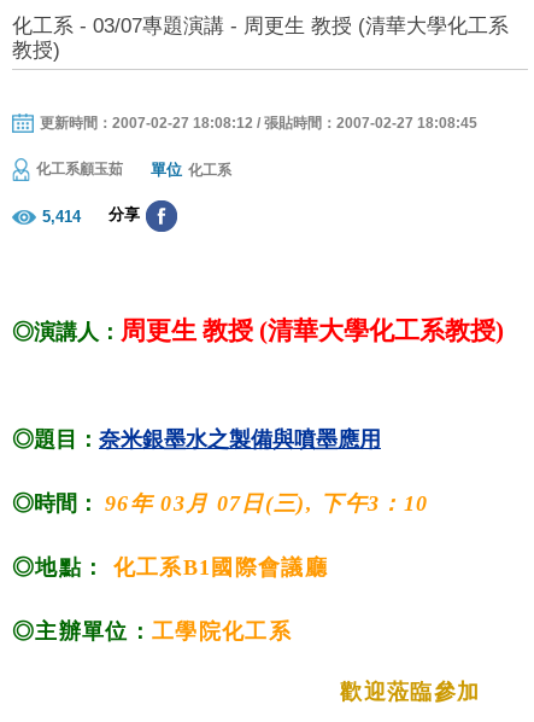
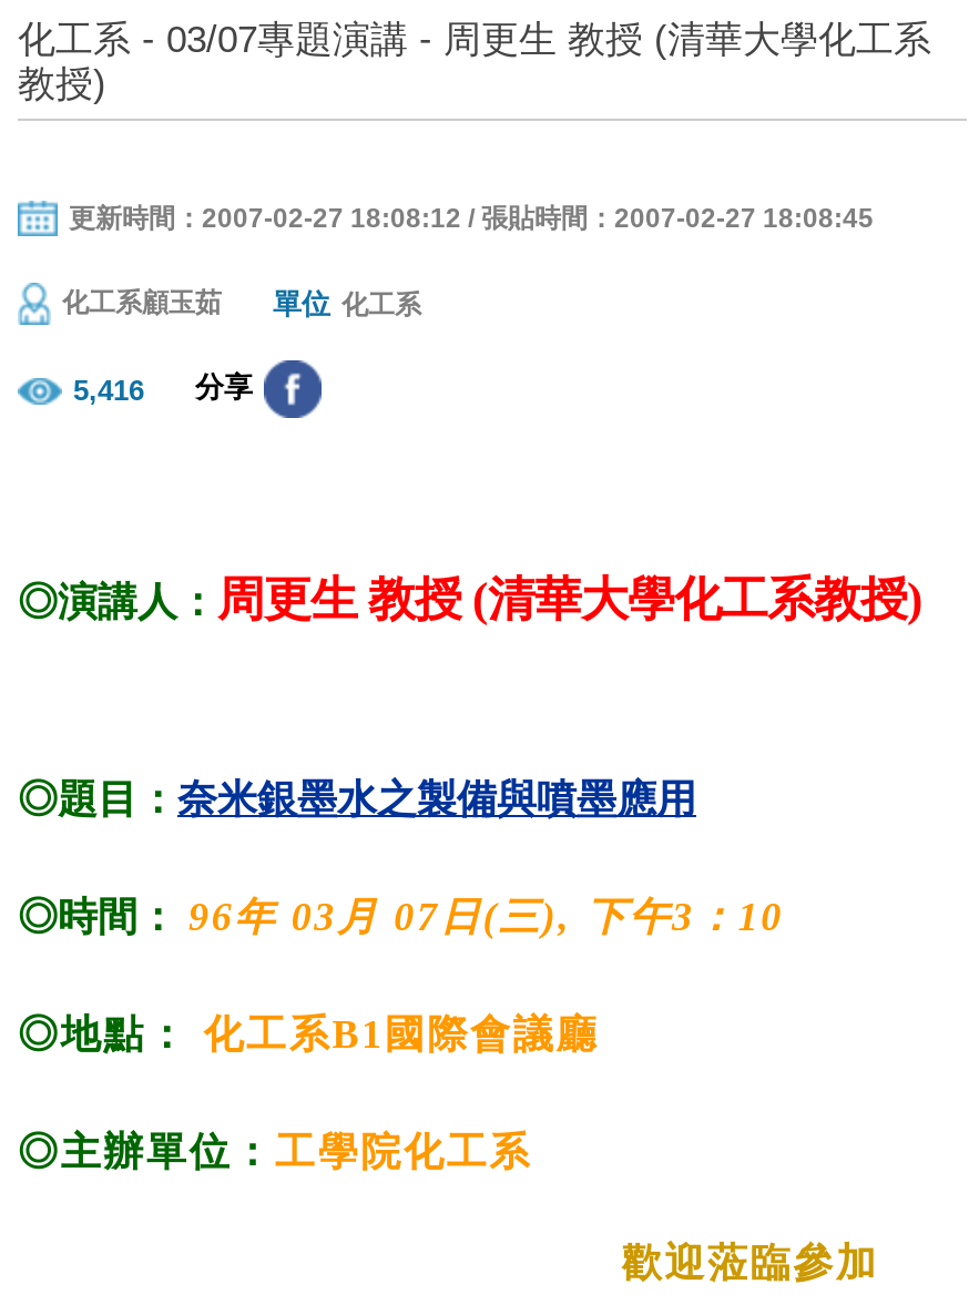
[42,206,140,225] 5,414 分享 -> [73,371,253,406] 5,416 分享

